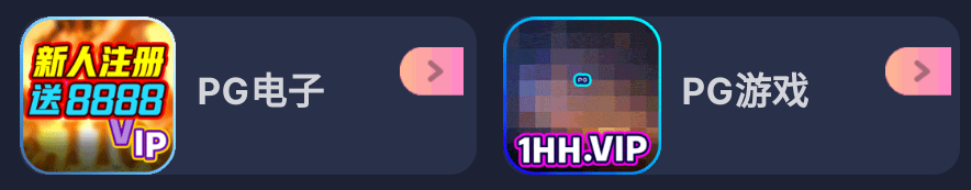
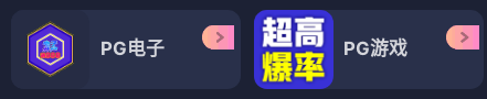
[18,14,178,177] [image] -> [11,10,89,89] [image]
[503,14,663,175] [image] -> [254,9,335,89] [image]

